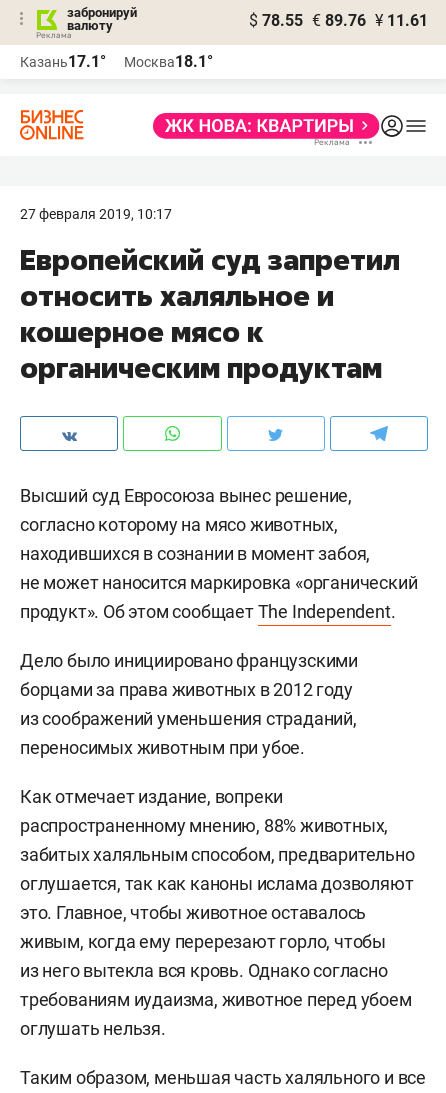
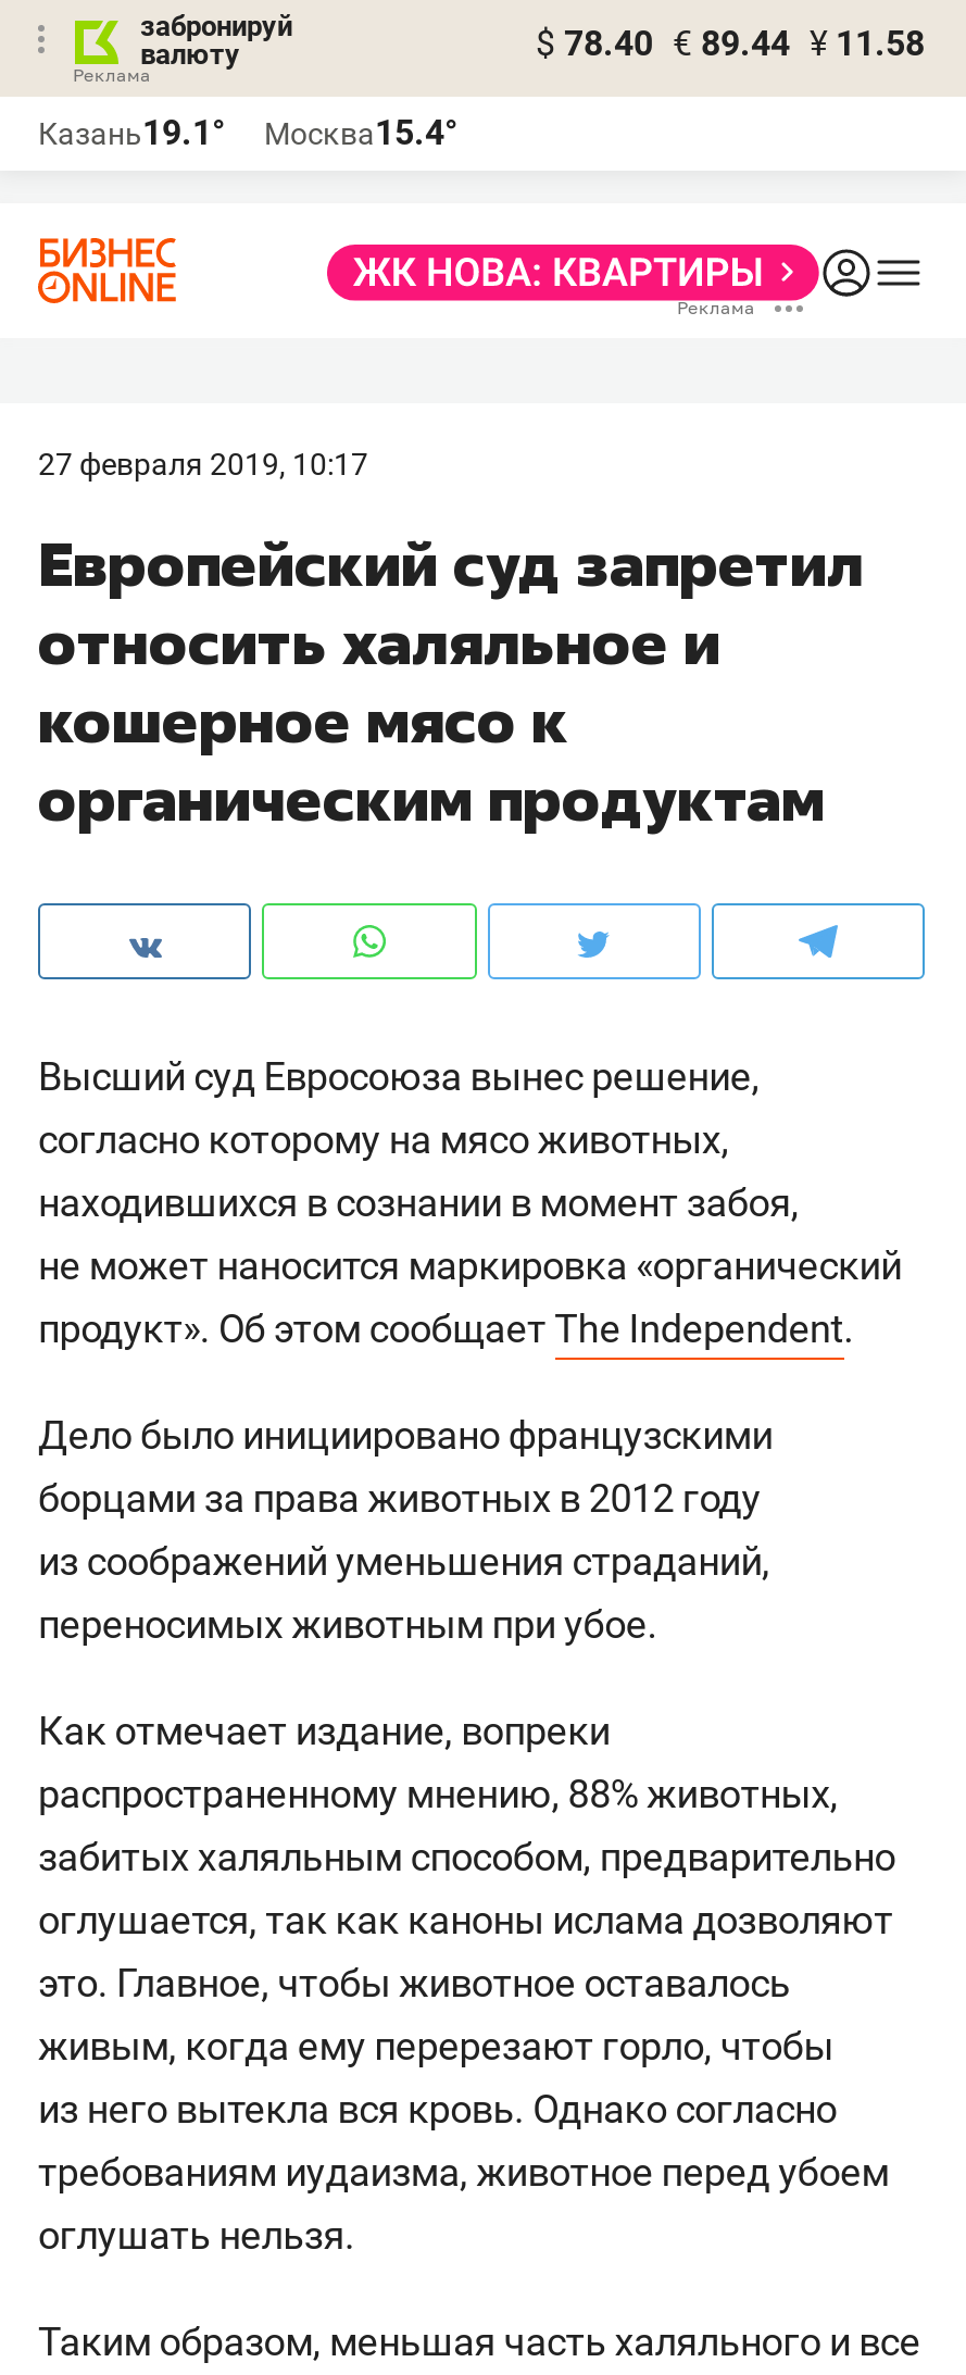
[249,11,428,30] $ 78.55 € 89.76 ¥ 11.61 -> [536,23,925,64] $ 78.40 € 89.44 ¥ 11.58
[20,52,106,71] Казань17.1° -> [38,112,225,153] Казань19.1°
[124,52,213,71] Москва18.1° -> [264,112,457,153] Москва15.4°

